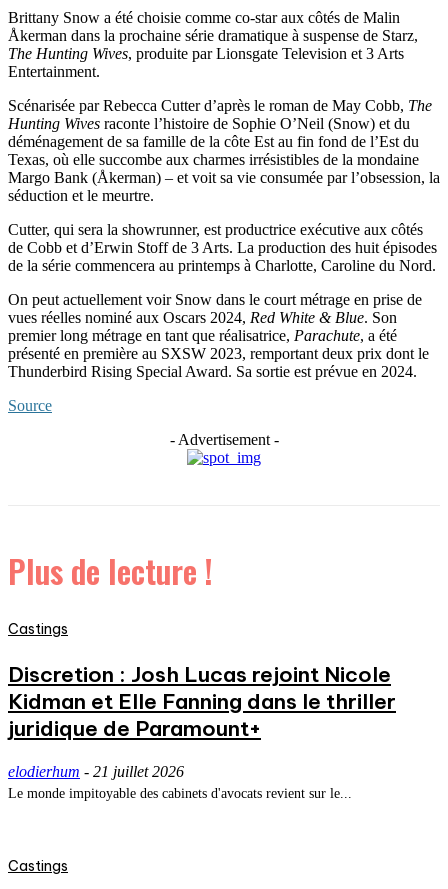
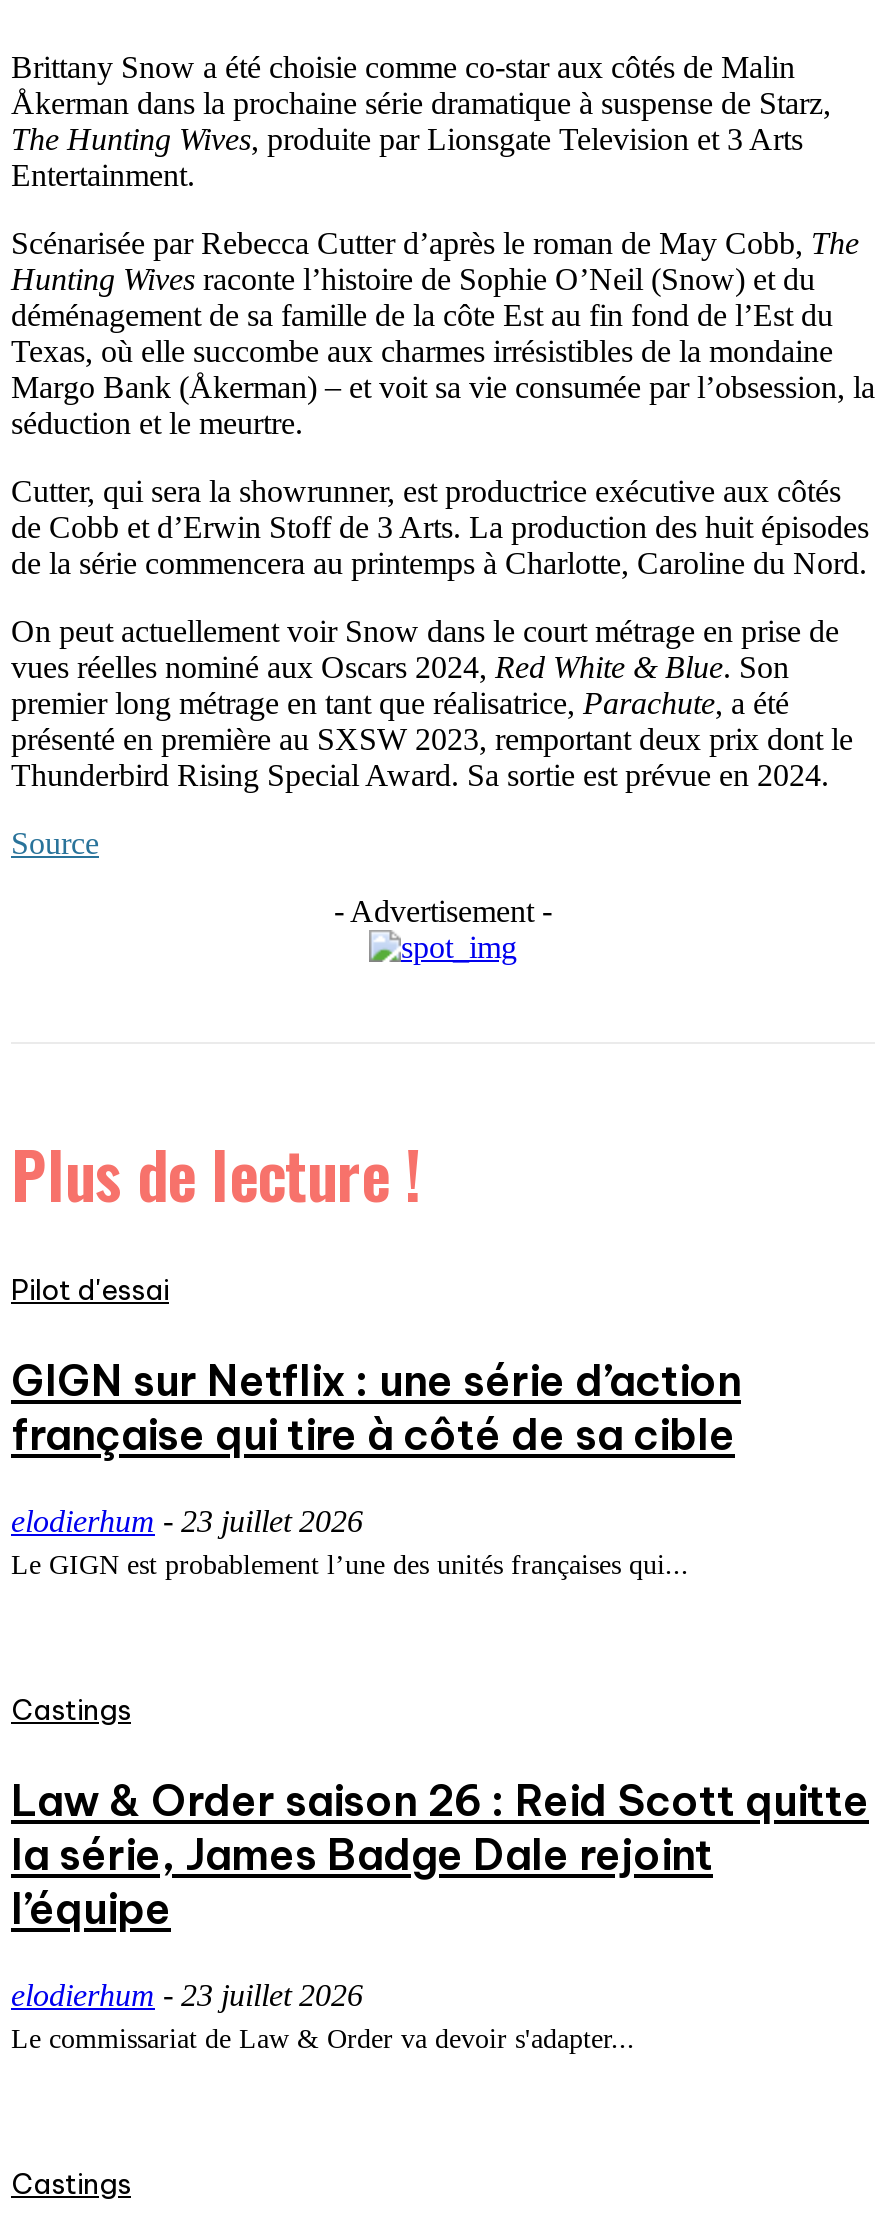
none -> [11,1272,741,1580] Pilot d'essai | GIGN sur Netflix : une série d’action | française qui tire à côté de sa cible | elodierhum - 23 juillet 2026 | Le GIGN est probablement l’une des unités françaises qui...
[8,661,396,742] Discretion : Josh Lucas rejoint Nicole | Kidman et Elle Fanning dans le thriller | juridique de Paramount+ -> [11,1774,869,1936] Law & Order saison 26 : Reid Scott quitte | la série, James Badge Dale rejoint | l’équipe
[8,763,352,801] elodierhum - 21 juillet 2026 | Le monde impitoyable des cabinets d'avocats revient sur le... -> [11,1978,635,2054] elodierhum - 23 juillet 2026 | Le commissariat de Law & Order va devoir s'adapter...

